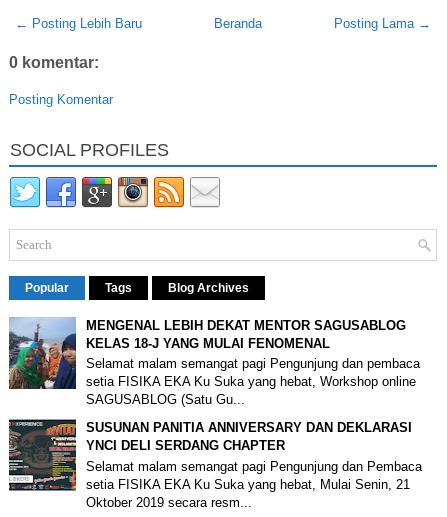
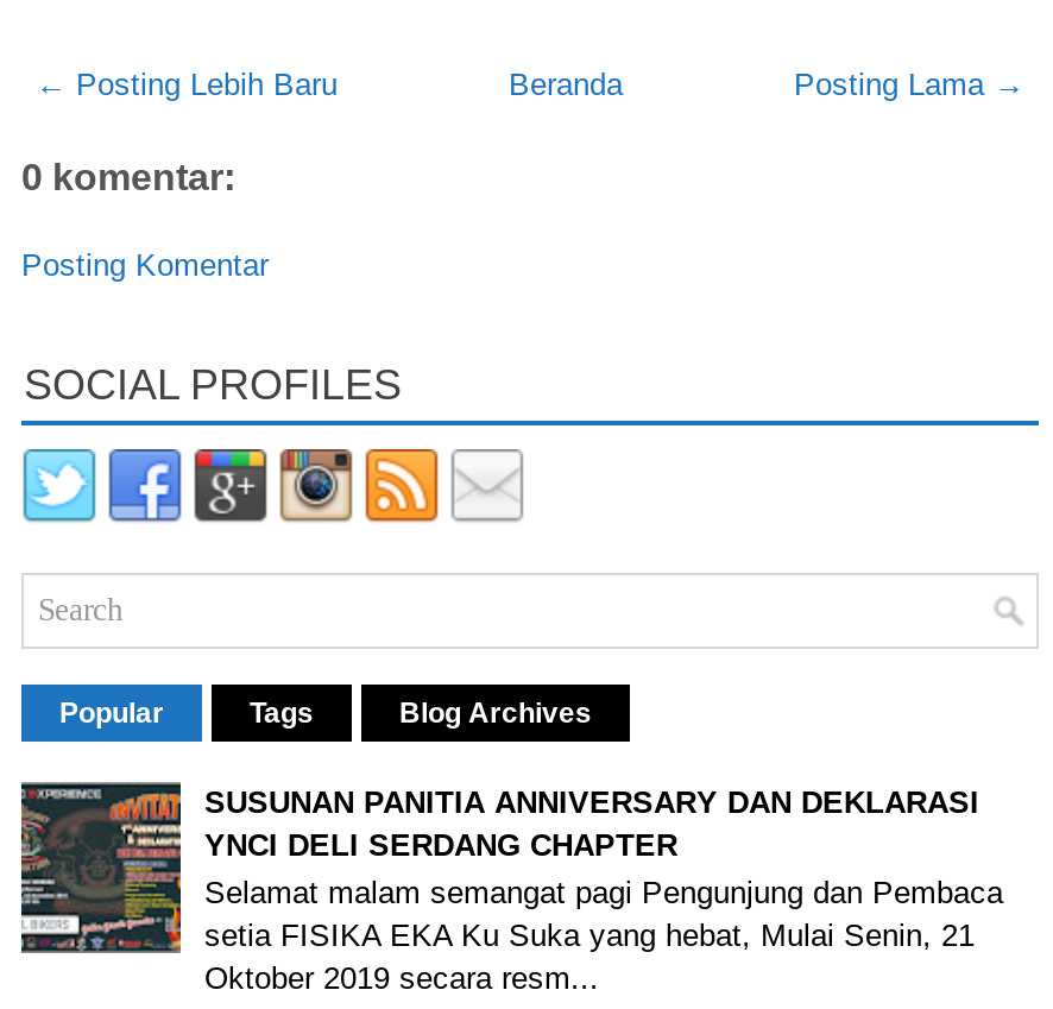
[9,317,420,407] [image] | MENGENAL LEBIH DEKAT MENTOR SAGUSABLOG | KELAS 18-J YANG MULAI FENOMENAL | Selamat malam semangat pagi Pengunjung dan pembaca | setia FISIKA EKA Ku Suka yang hebat, Workshop online | SAGUSABLOG (Satu Gu... -> none

